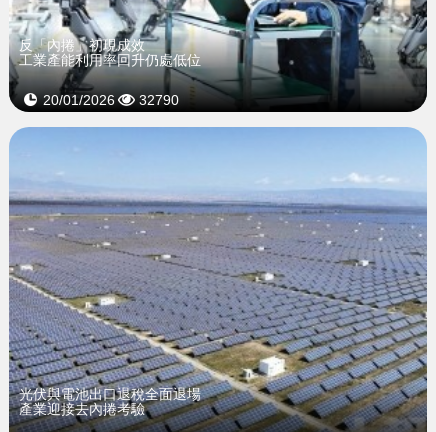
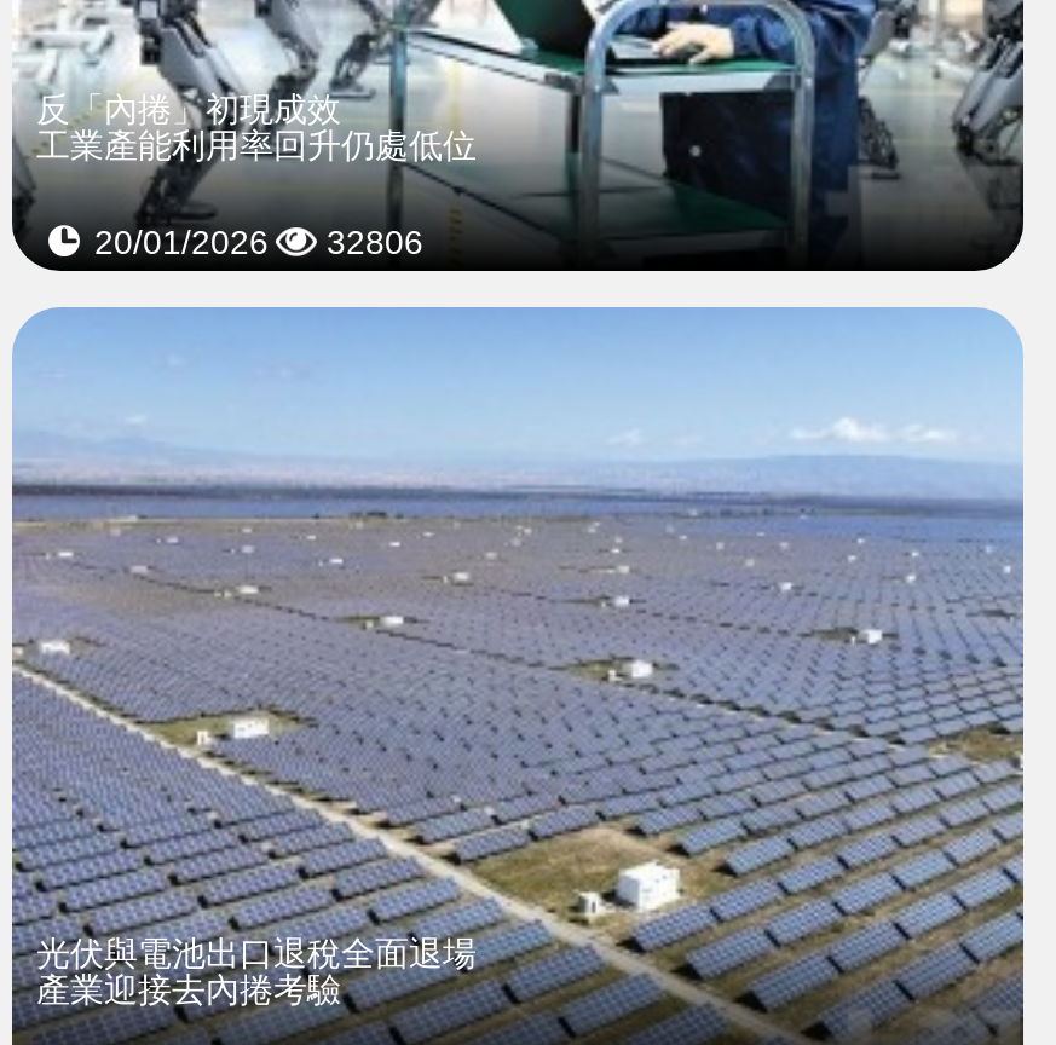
[43,92,179,108] 20/01/2026 32790 -> [94,222,423,261] 20/01/2026 32806

